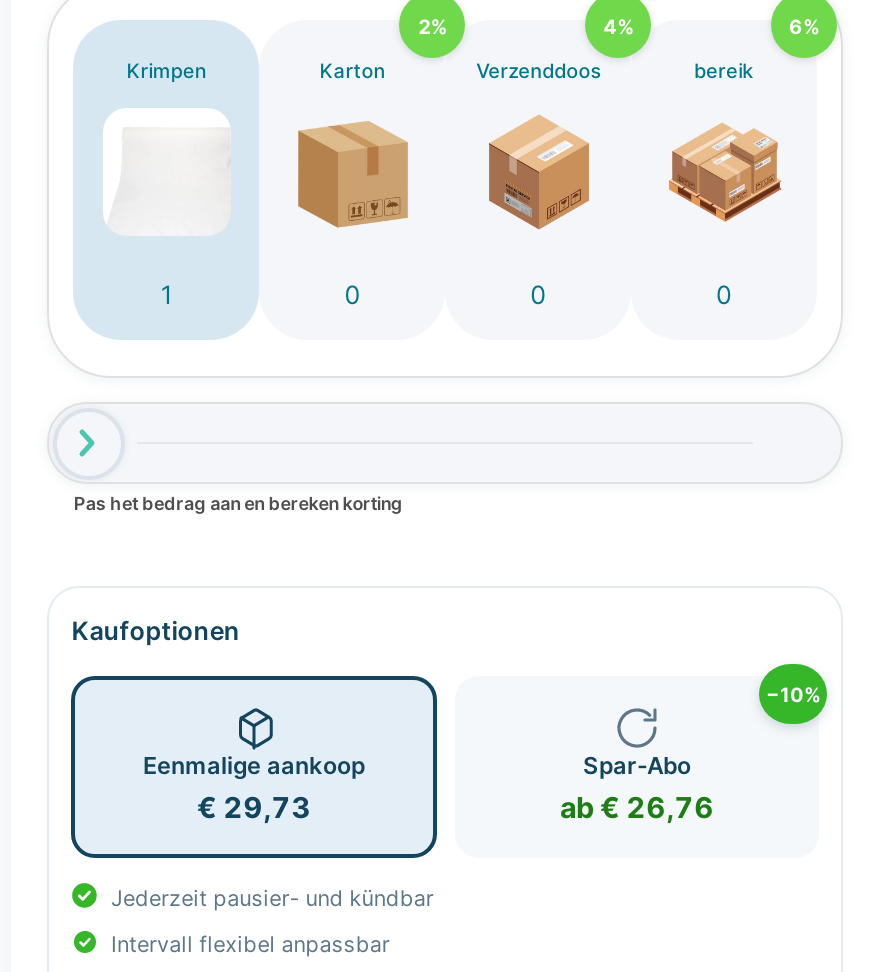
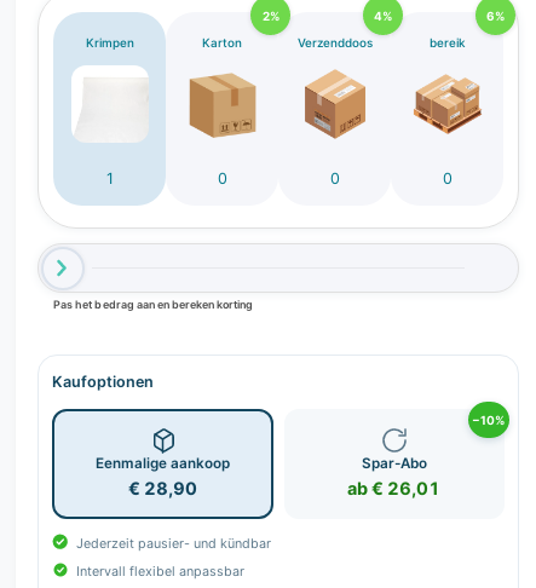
[197,789,311,823] € 29,73 -> [128,477,197,498] € 28,90
[560,789,714,823] ab € 26,76 -> [348,477,441,498] ab € 26,01

